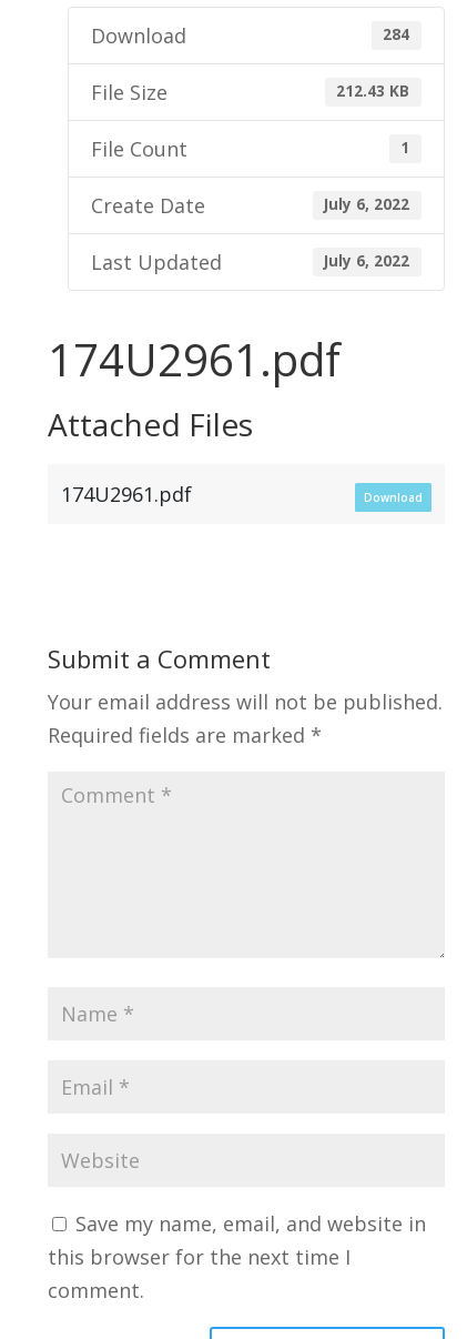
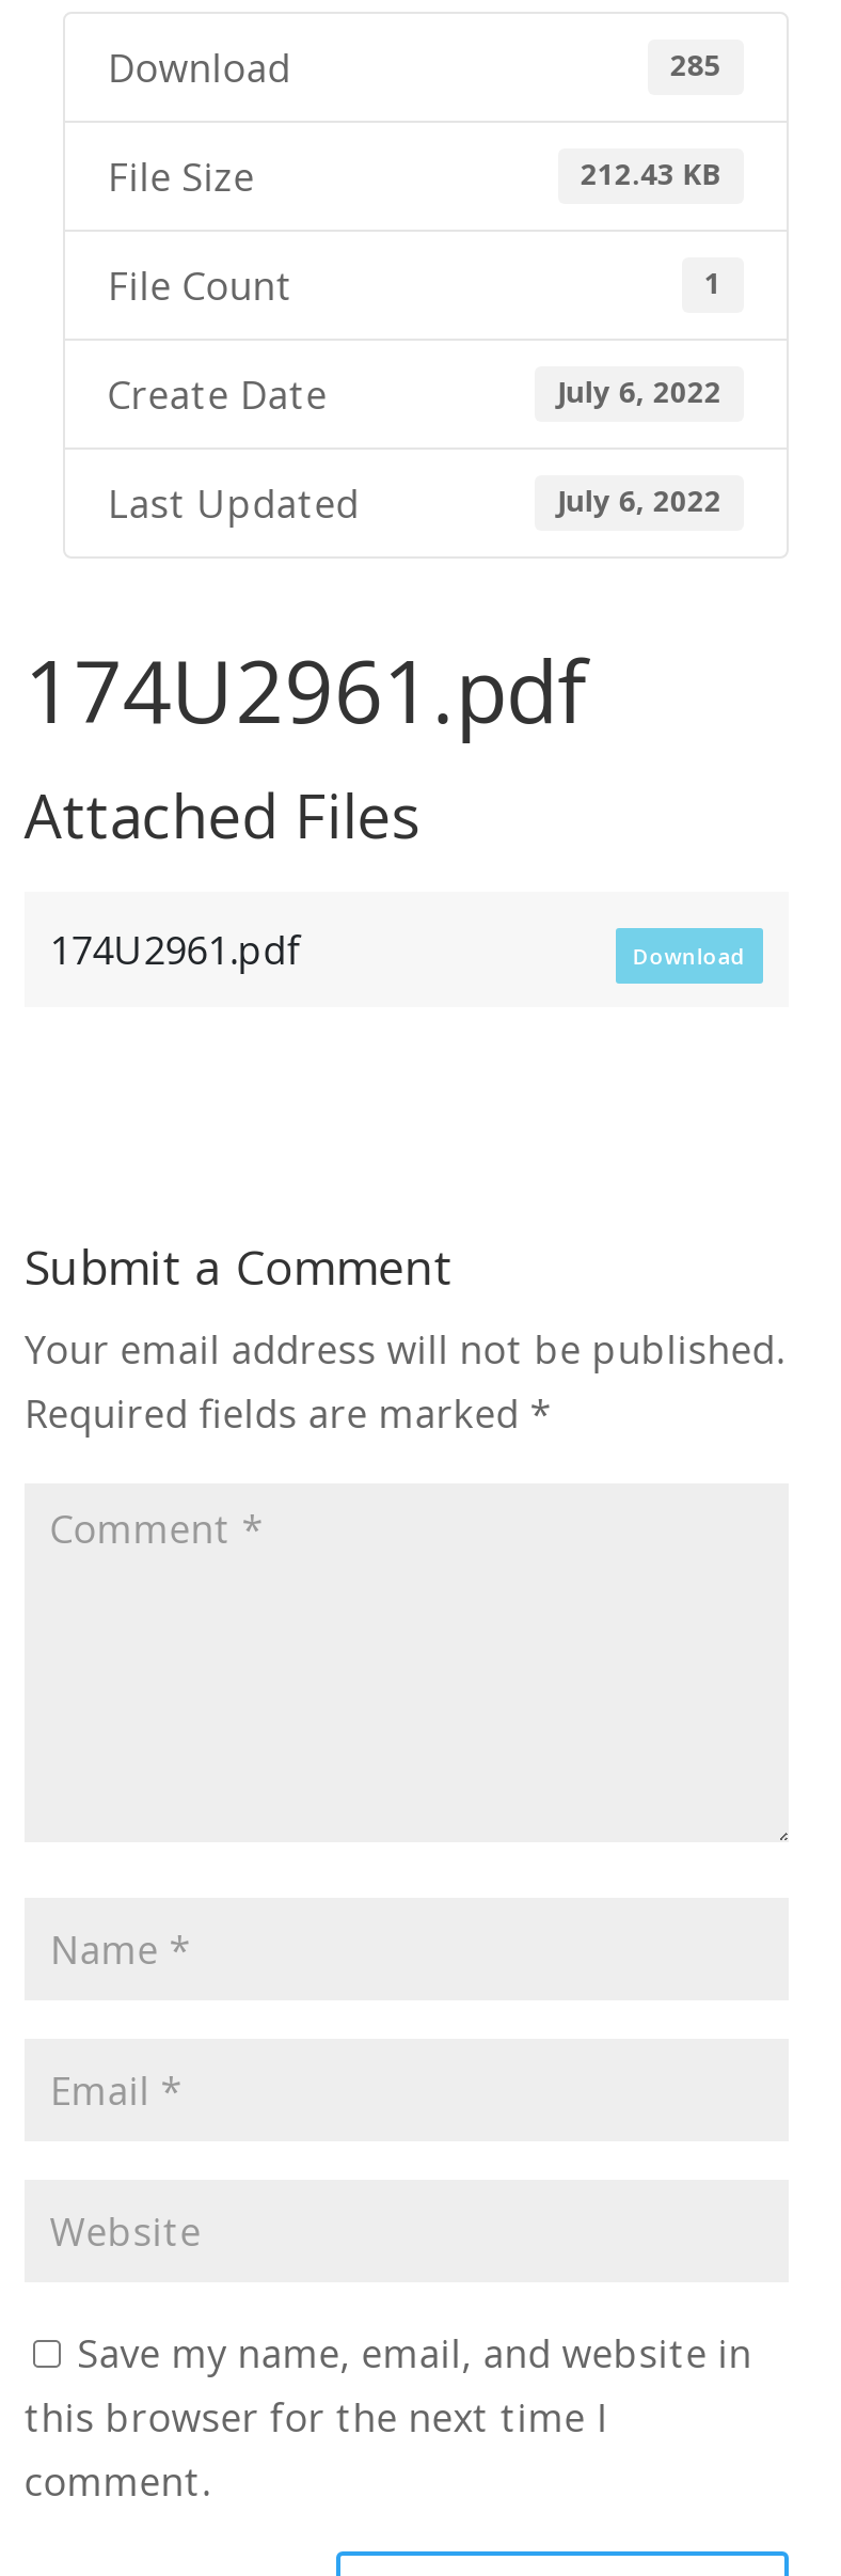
[383,24,410,44] 284 -> [670,45,721,84] 285

